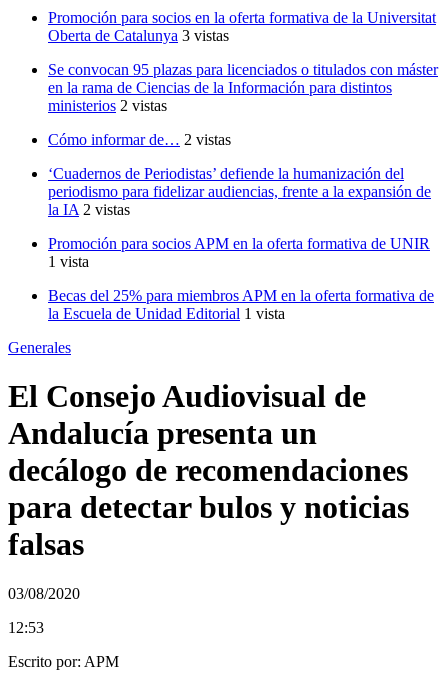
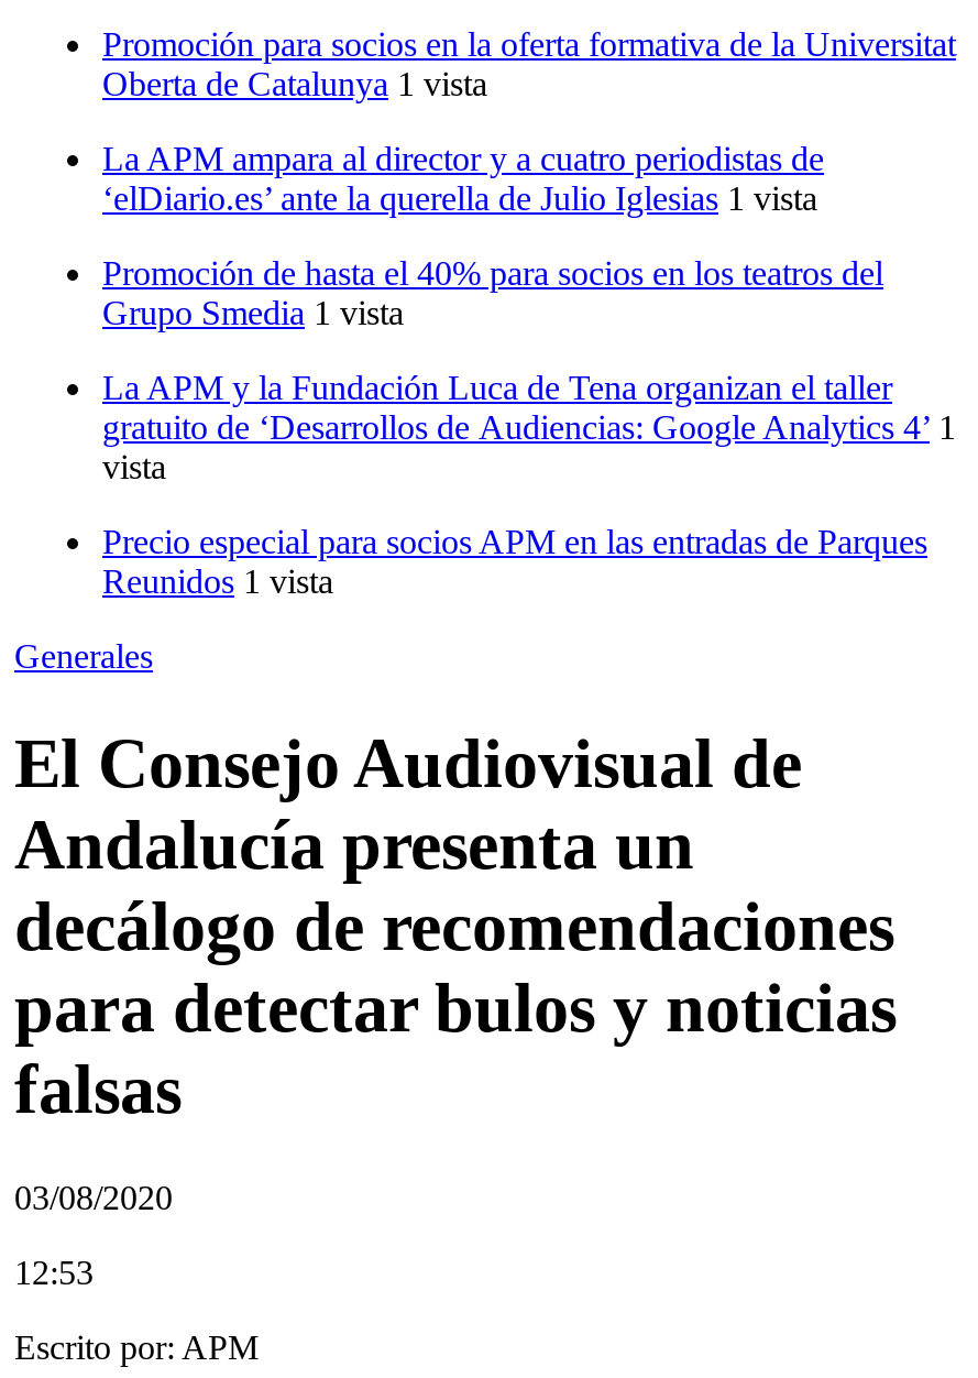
[48,27,438,322] Oberta de Catalunya 3 vistas | Se convocan 95 plazas para licenciados o titulados con máster | en la rama de Ciencias de la Información para distintos | ministerios 2 vistas | Cómo informar de… 2 vistas | ‘Cuadernos de Periodistas’ defiende la humanización del | periodismo para fidelizar audiencias, frente a la expansión de | la IA 2 vistas | Promoción para socios APM en la oferta formativa de UNIR | 1 vista | Becas del 25% para miembros APM en la oferta formativa de | la Escuela de Unidad Editorial 1 vista -> [102,65,956,600] Oberta de Catalunya 1 vista | La APM ampara al director y a cuatro periodistas de | ‘elDiario.es’ ante la querella de Julio Iglesias 1 vista | Promoción de hasta el 40% para socios en los teatros del | Grupo Smedia 1 vista | La APM y la Fundación Luca de Tena organizan el taller | gratuito de ‘Desarrollos de Audiencias: Google Analytics 4’ 1 | vista | Precio especial para socios APM en las entradas de Parques | Reunidos 1 vista

